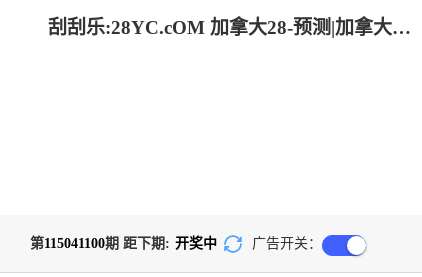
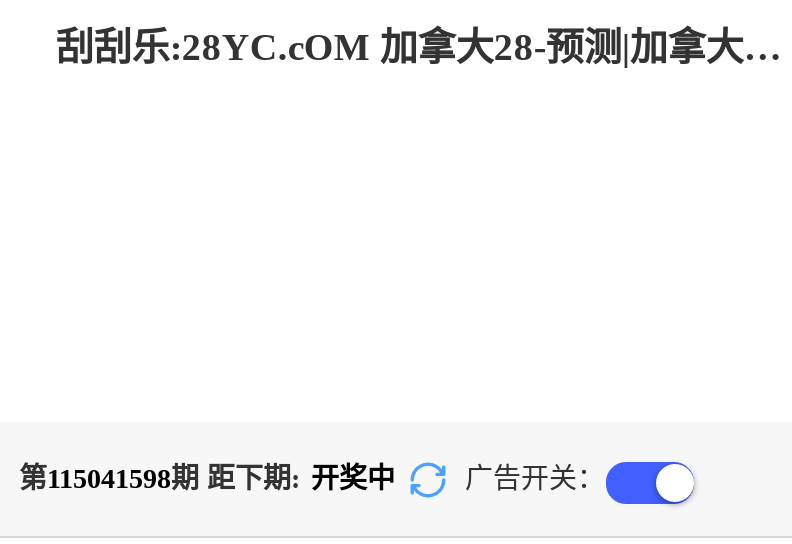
[30,235,217,250] 第115041100期 距下期: 开奖中 -> [19,463,395,493] 第115041598期 距下期: 开奖中

